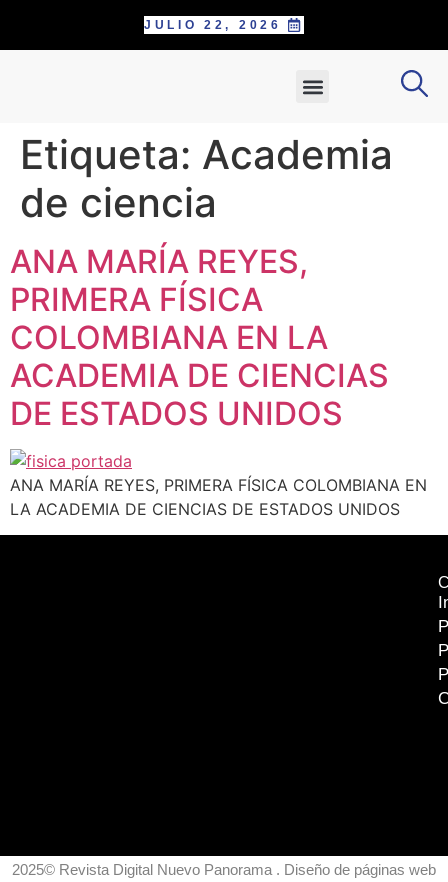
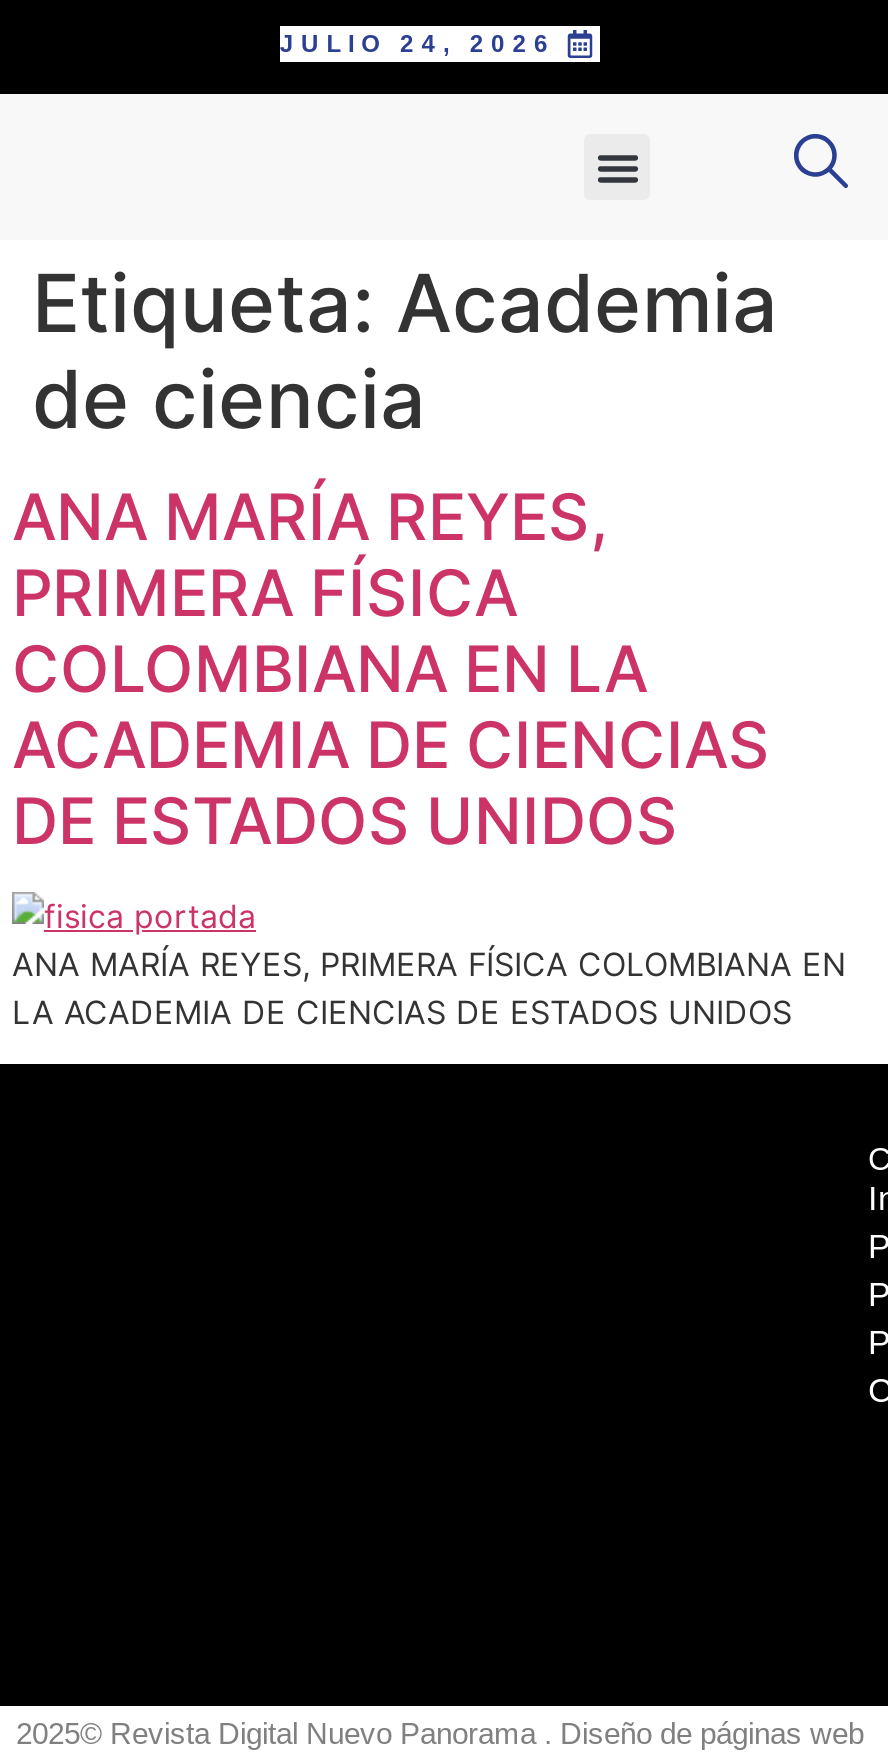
[144,18,282,32] JULIO 22, 2026 -> [280,30,555,58] JULIO 24, 2026

